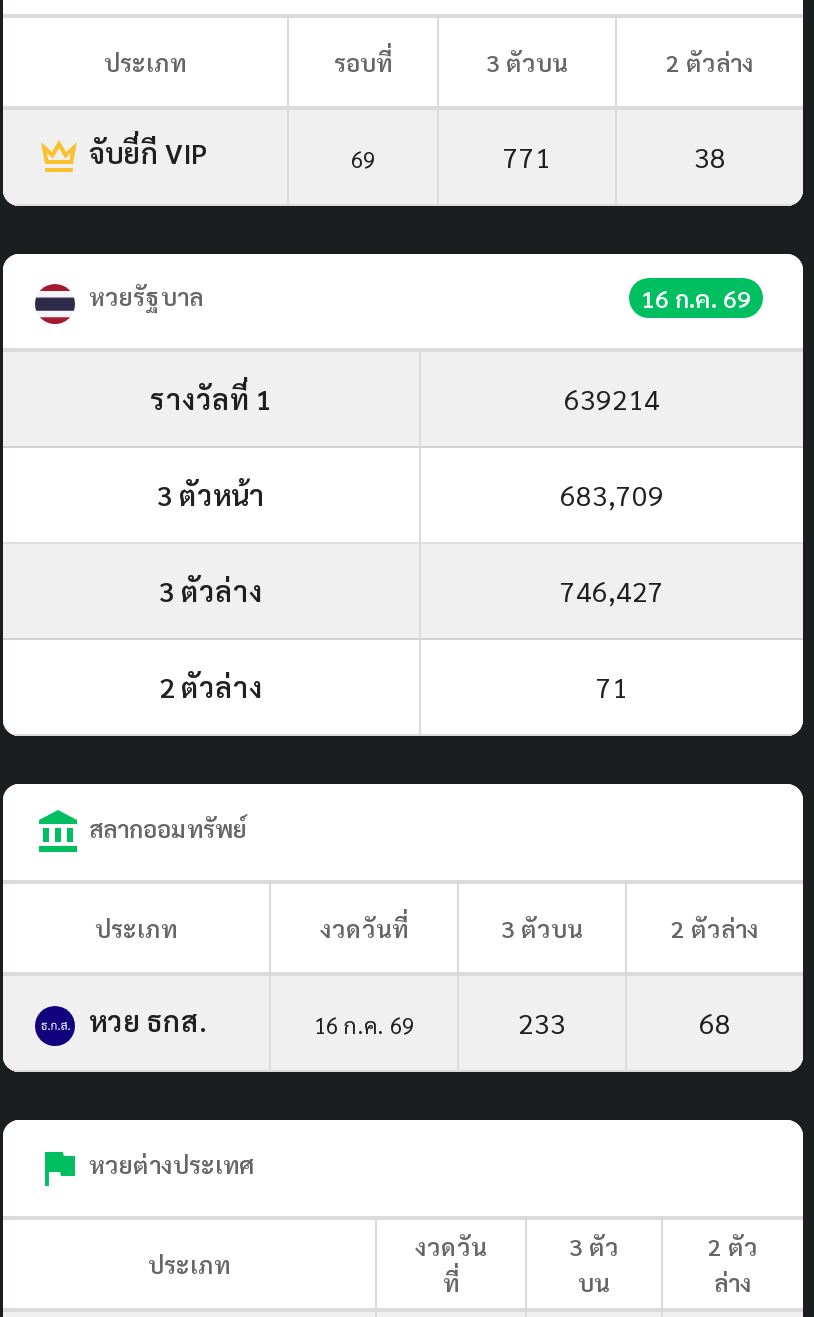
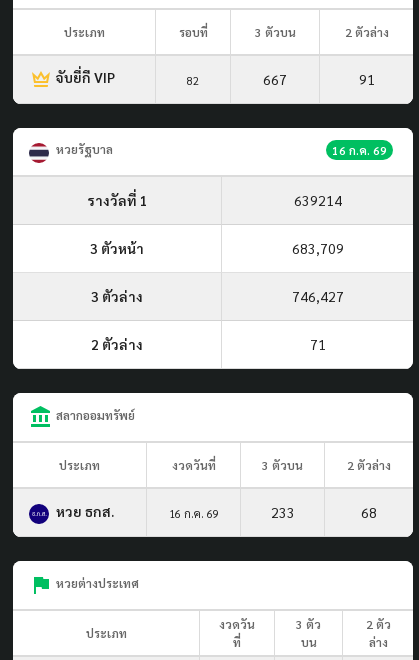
[351,144,375,174] 69 -> [187,73,199,88] 82
[503,138,551,174] 771 -> [263,70,287,88] 667
[694,138,726,174] 38 -> [358,70,374,88] 91

